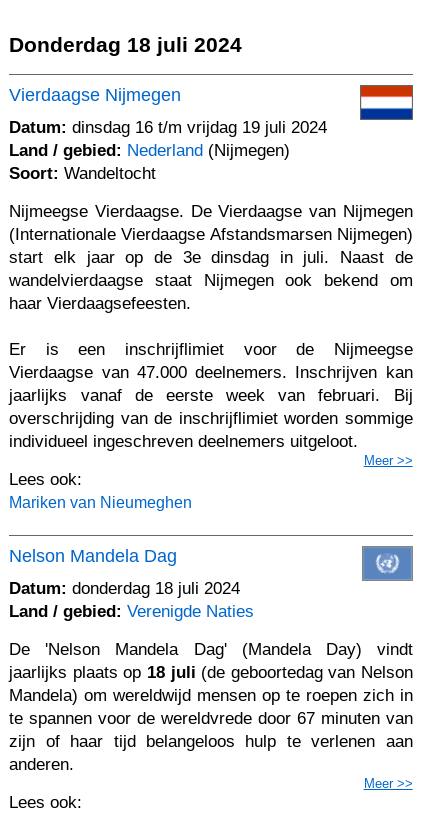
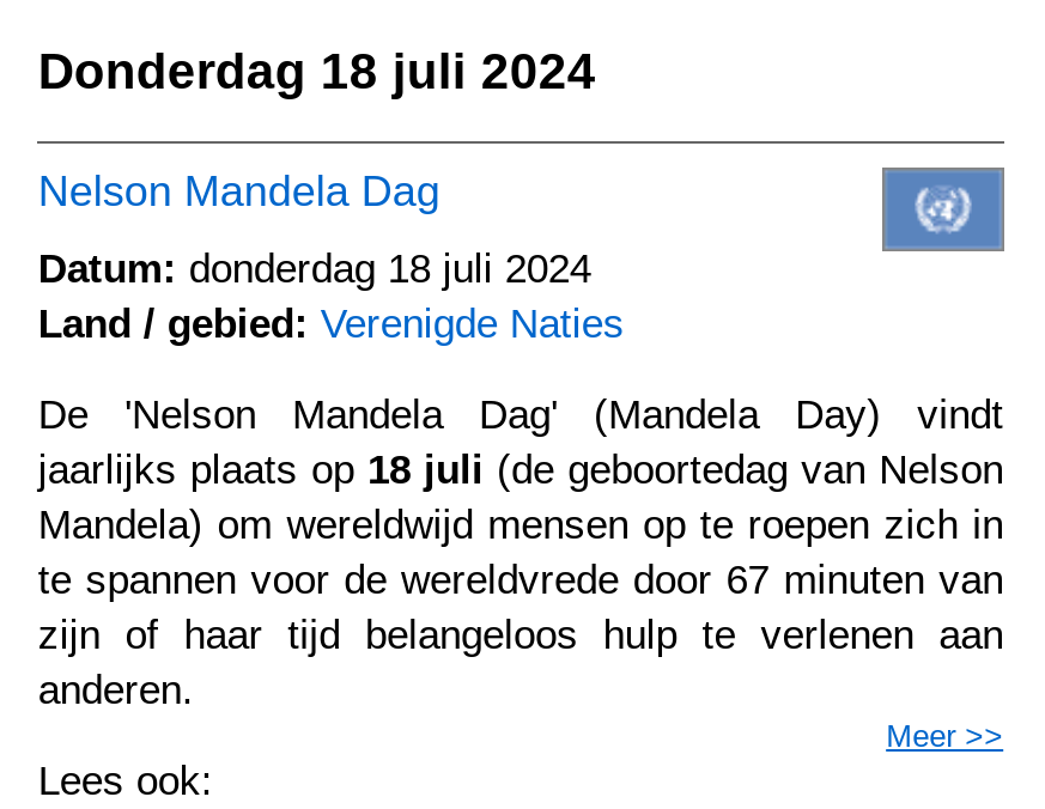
[9,84,413,510] [image] | Vierdaagse Nijmegen | Datum: dinsdag 16 t/m vrijdag 19 juli 2024 | Land / gebied: Nederland (Nijmegen) | Soort: Wandeltocht | Nijmeegse Vierdaagse. De Vierdaagse van Nijmegen | (Internationale Vierdaagse Afstandsmarsen Nijmegen) | start elk jaar op de 3e dinsdag in juli. Naast de | wandelvierdaagse staat Nijmegen ook bekend om | haar Vierdaagsefeesten. | Er is een inschrijflimiet voor de Nijmeegse | Vierdaagse van 47.000 deelnemers. Inschrijven kan | jaarlijks vanaf de eerste week van februari. Bij | overschrijding van de inschrijflimiet worden sommige | individueel ingeschreven deelnemers uitgeloot. | Meer >> | Lees ook: | Mariken van Nieumeghen -> none

